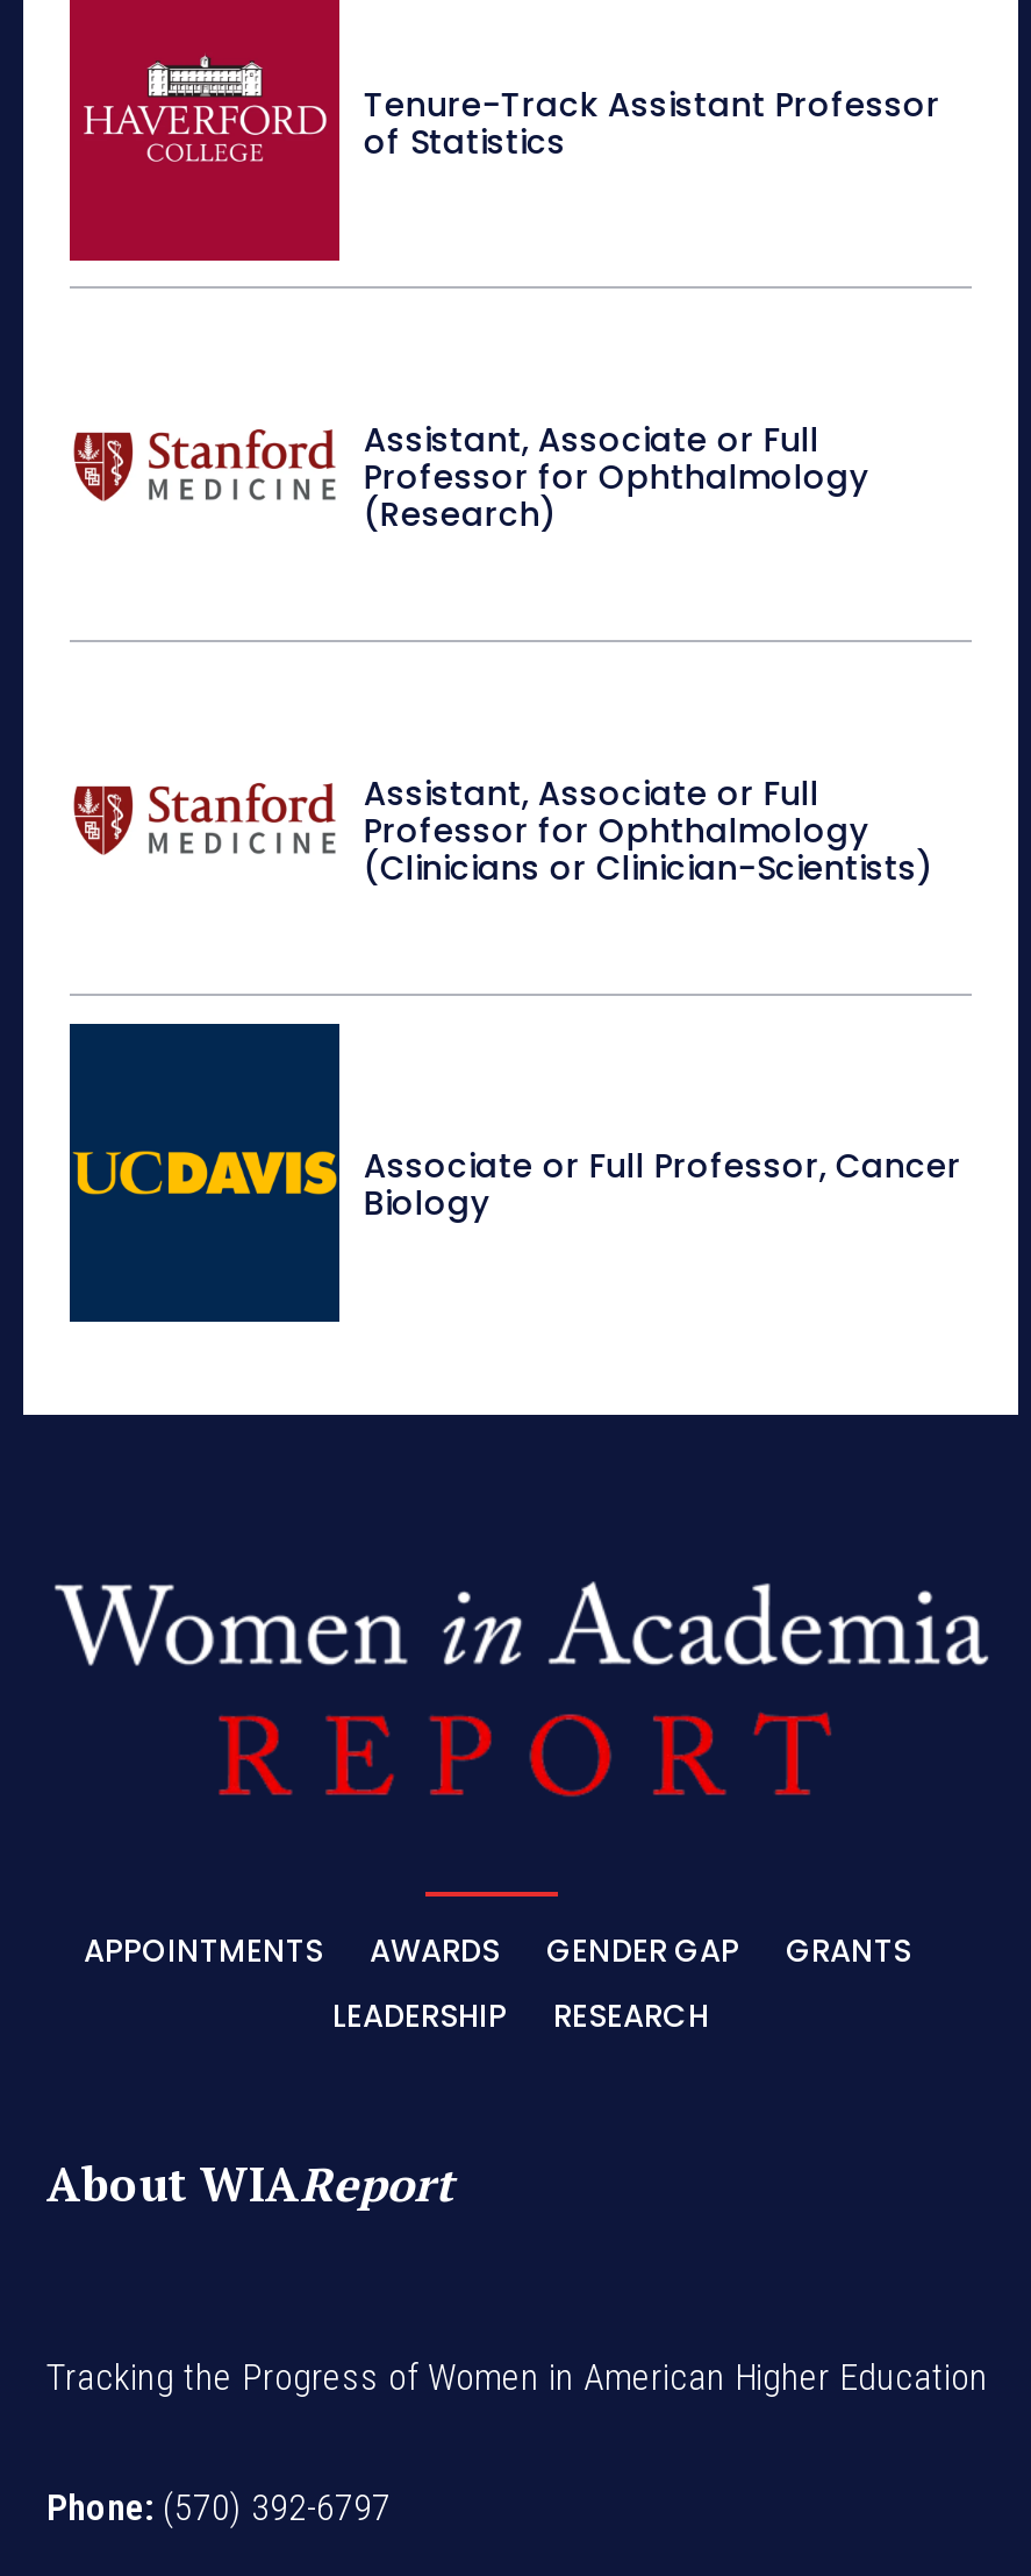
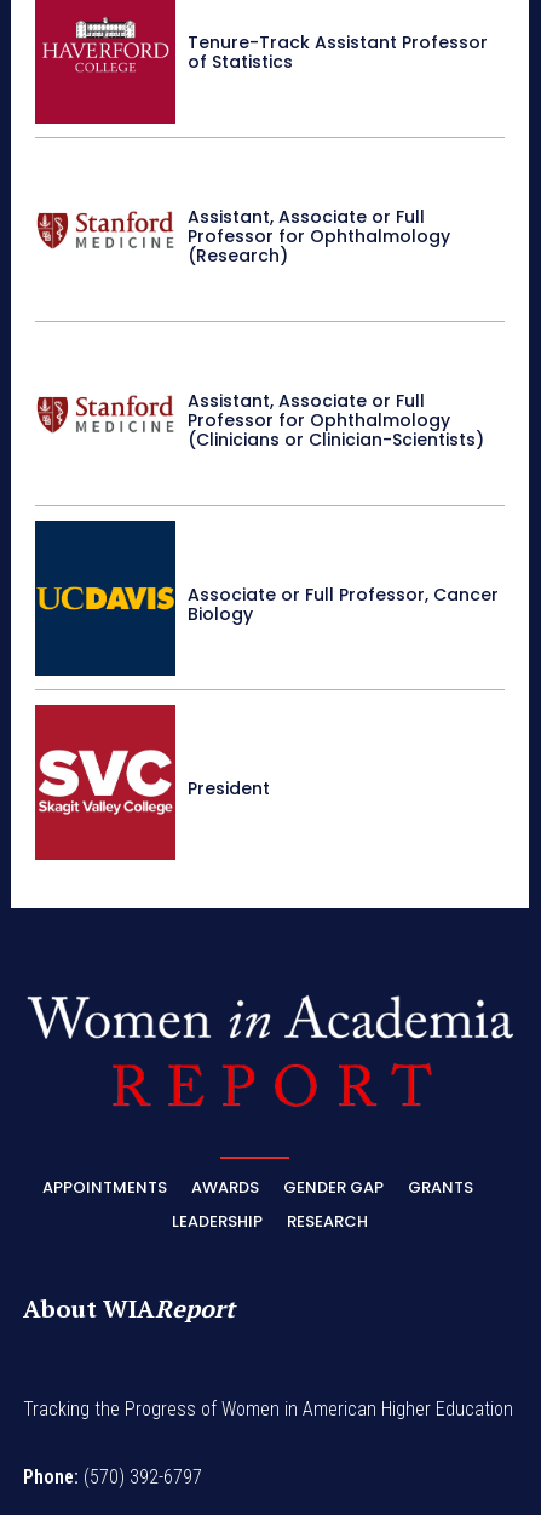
none -> [34,704,270,861] [image] | President

